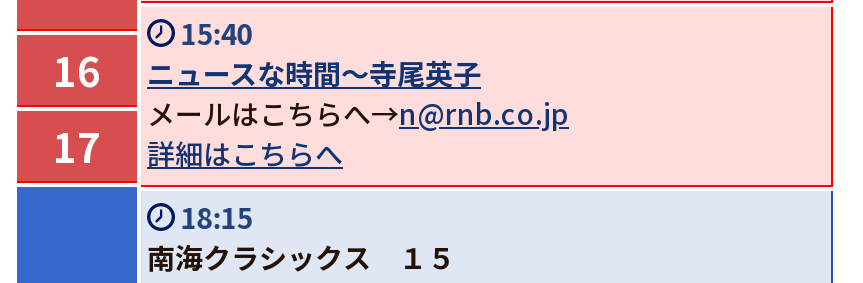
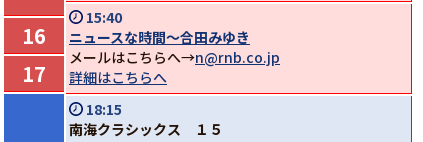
[147,53,481,93] ニュースな時間～寺尾英子 -> [69,27,250,47] ニュースな時間～合田みゆき

